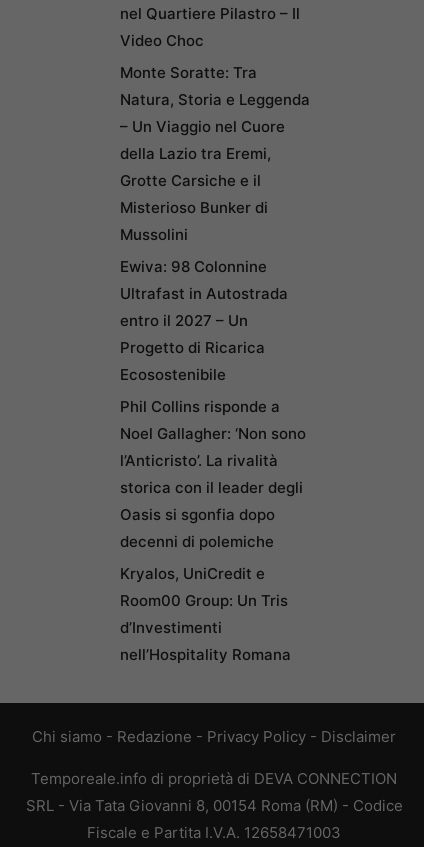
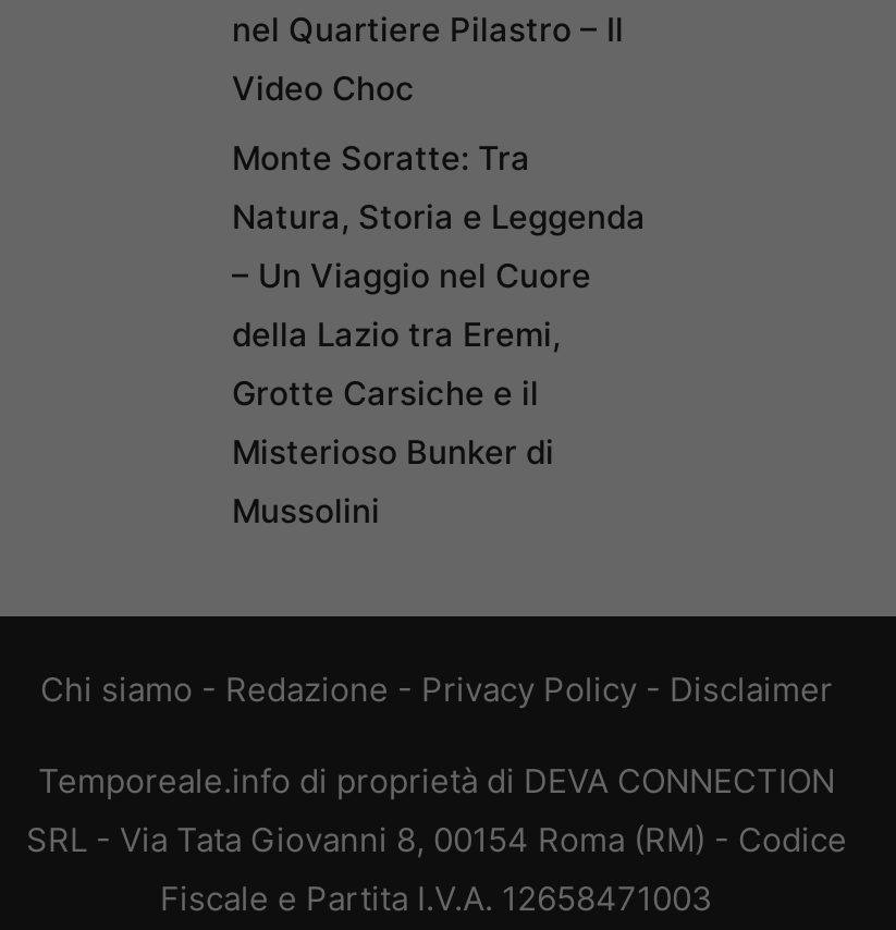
[120,257,306,664] Ewiva: 98 Colonnine | Ultrafast in Autostrada | entro il 2027 – Un | Progetto di Ricarica | Ecosostenibile | Phil Collins risponde a | Noel Gallagher: ‘Non sono | l’Anticristo’. La rivalità | storica con il leader degli | Oasis si sgonfia dopo | decenni di polemiche | Kryalos, UniCredit e | Room00 Group: Un Tris | d’Investimenti | nell’Hospitality Romana -> none

